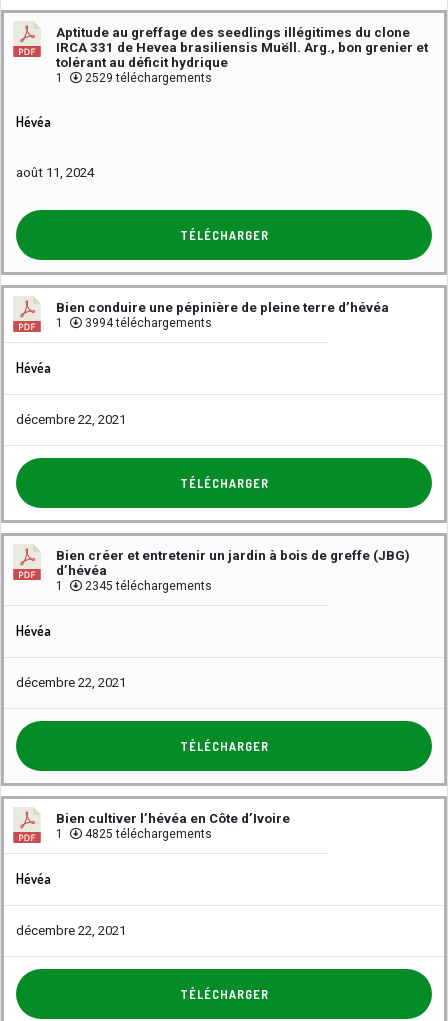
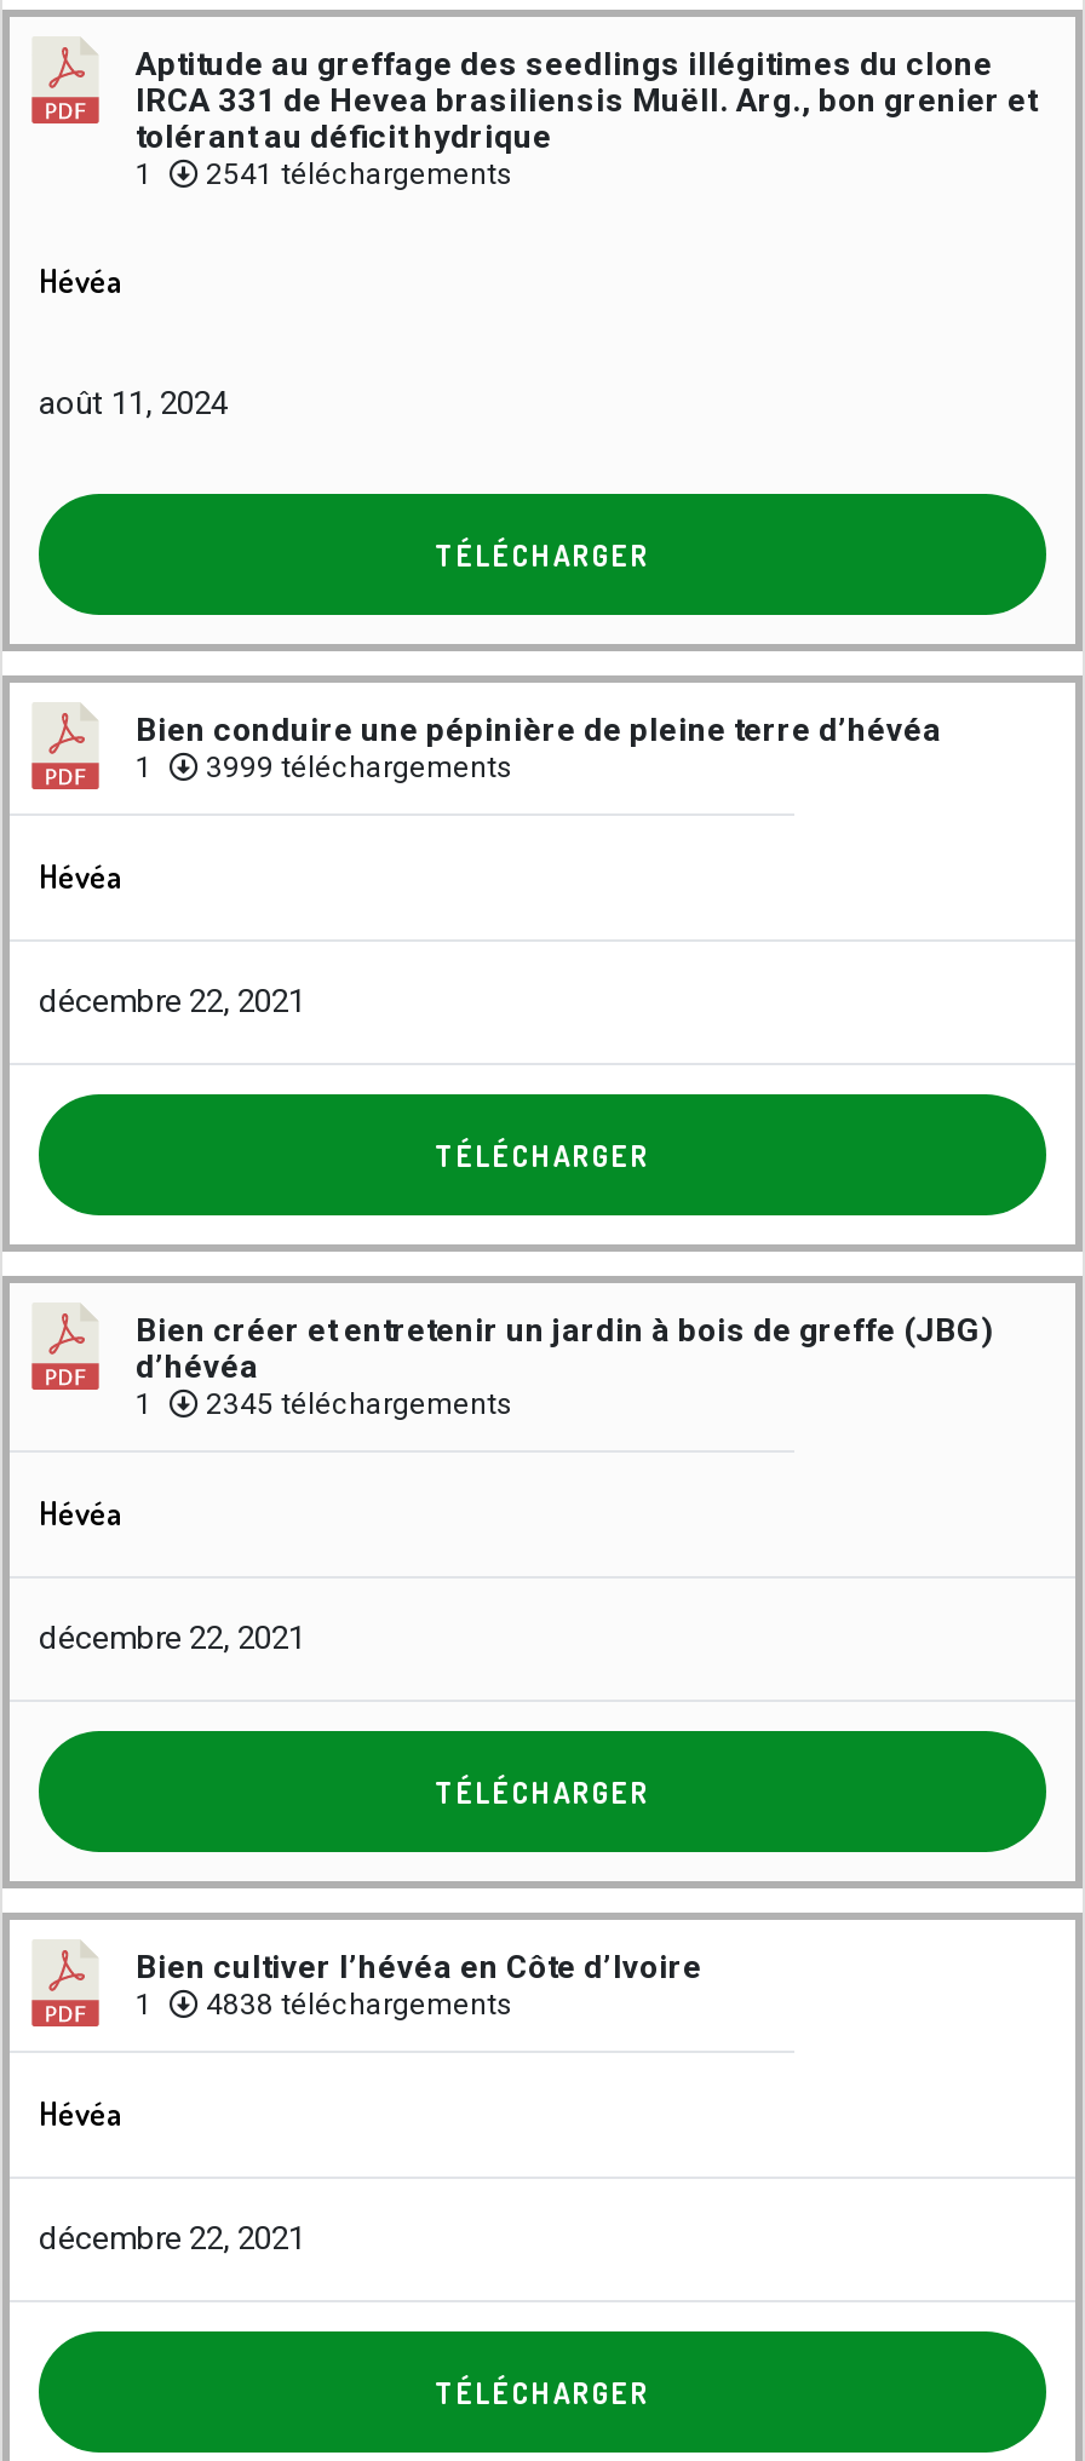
[82,71,212,85] 2529 téléchargements -> [199,158,513,192] 2541 téléchargements
[82,316,212,330] 3994 téléchargements -> [199,751,513,785] 3999 téléchargements
[82,827,212,841] 4825 téléchargements -> [199,1988,513,2022] 4838 téléchargements

